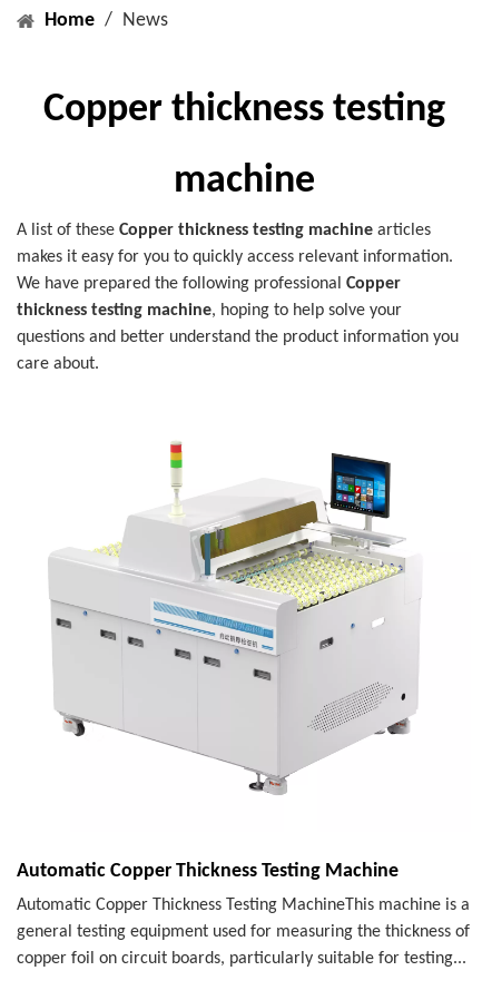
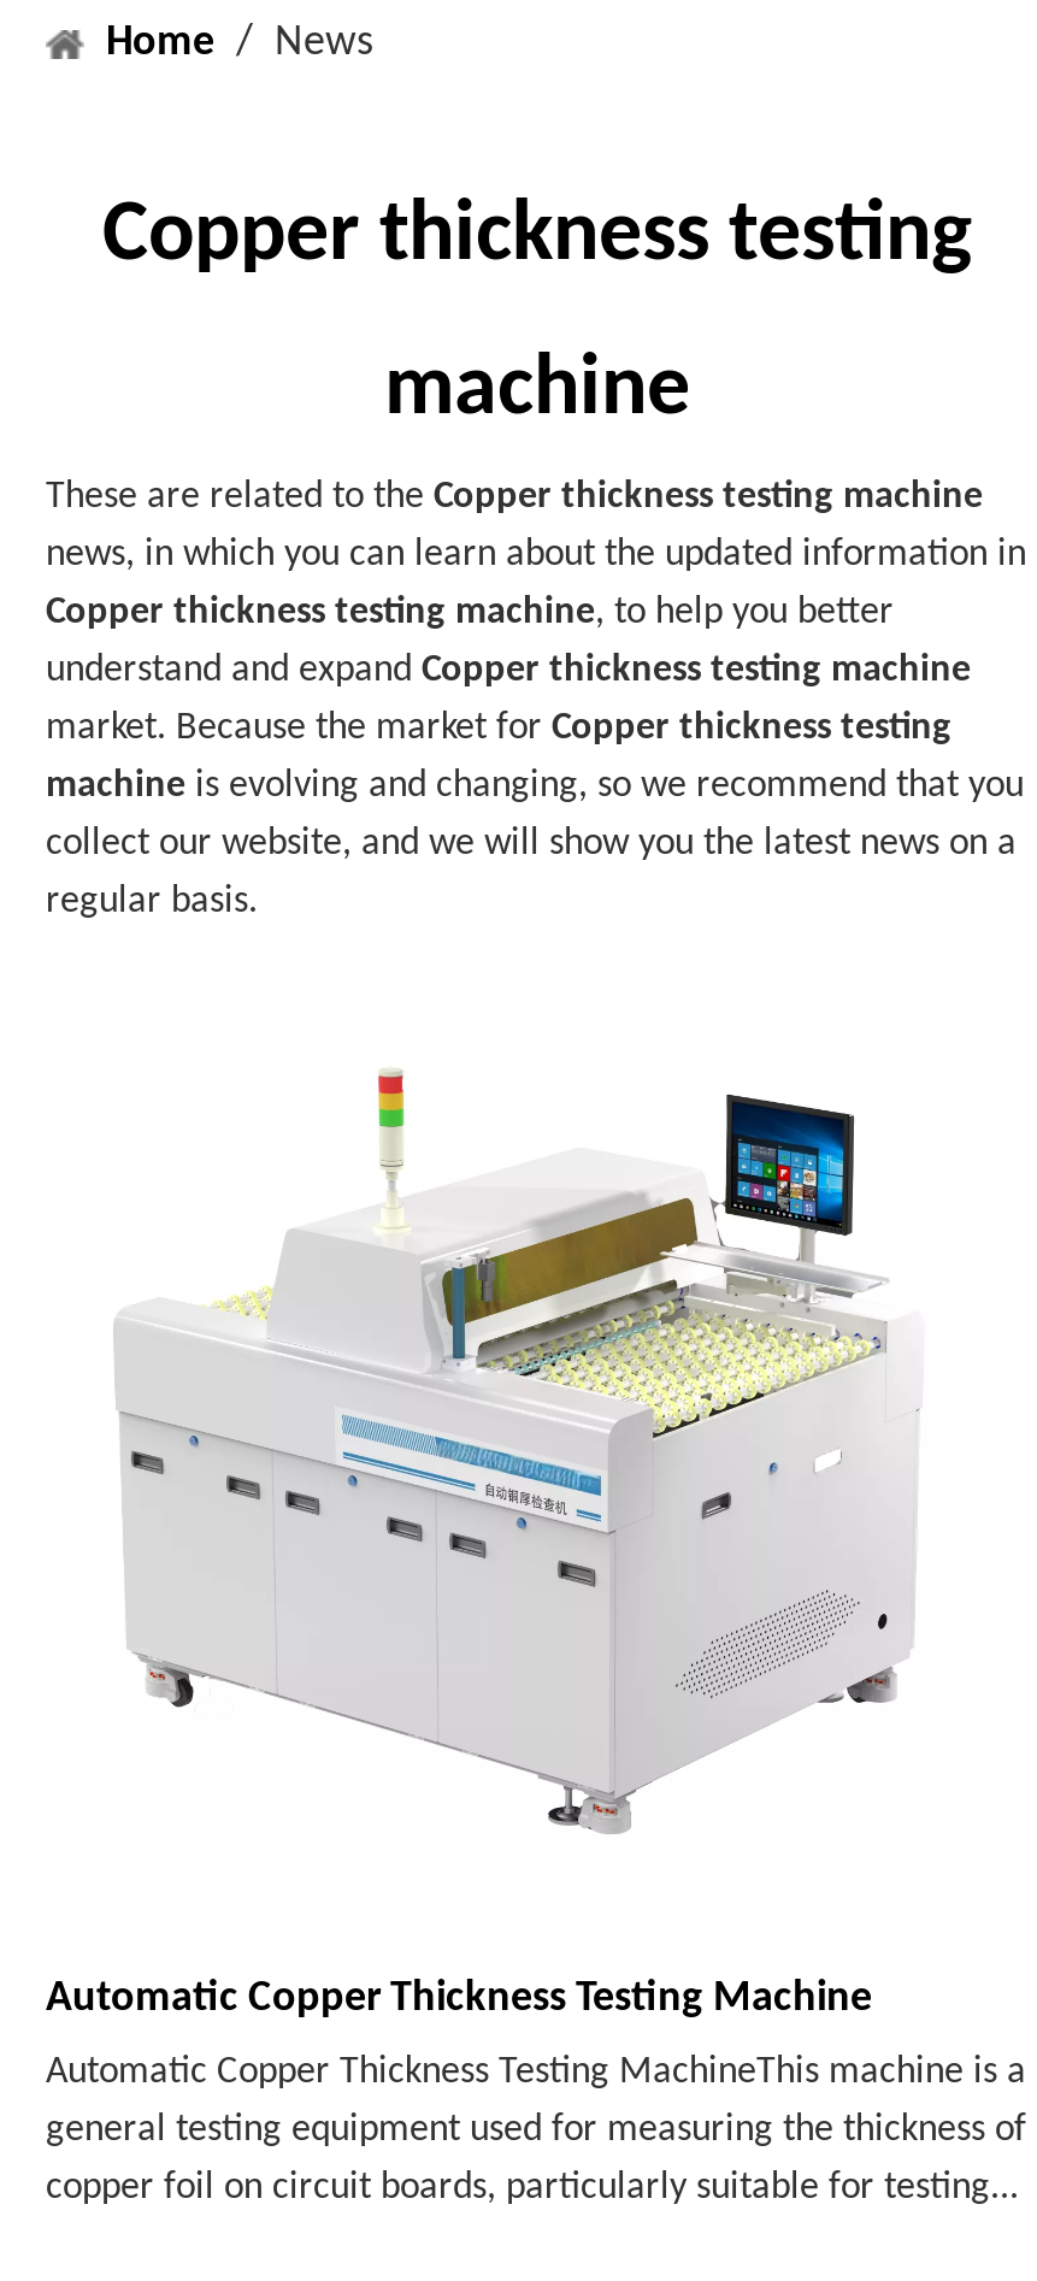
[17,222,459,373] A list of these Copper thickness testing machine articles | makes it easy for you to quickly access relevant information. | We have prepared the following professional Copper | thickness testing machine, hoping to help solve your | questions and better understand the product information you | care about. -> [46,479,1026,922] These are related to the Copper thickness testing machine | news, in which you can learn about the updated information in | Copper thickness testing machine, to help you better | understand and expand Copper thickness testing machine | market. Because the market for Copper thickness testing | machine is evolving and changing, so we recommend that you | collect our website, and we will show you the latest news on a | regular basis.

